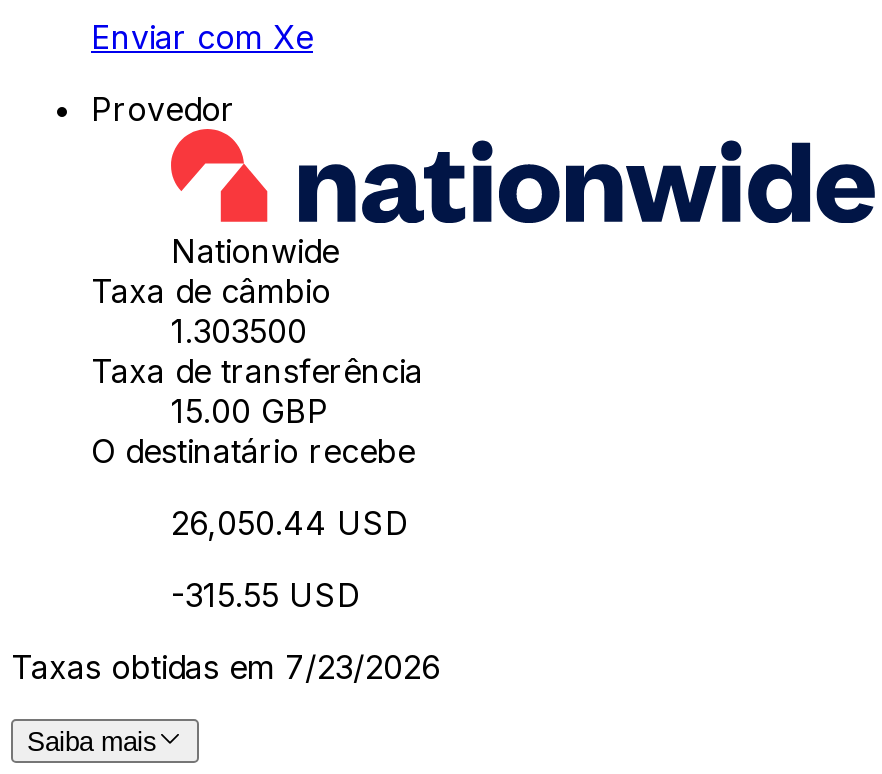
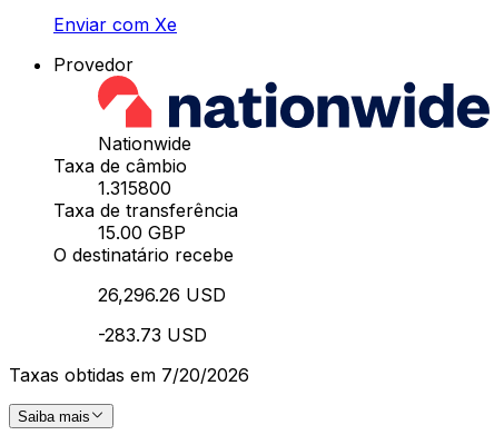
[171,311,307,351] 1.303500 -> [98,177,171,199] 1.315800
[171,503,409,543] 26,050.44 USD -> [98,284,226,306] 26,296.26 USD
[171,575,361,615] -315.55 USD -> [98,324,207,346] -283.73 USD
[11,647,441,687] Taxas obtidas em 7/23/2026 -> [9,364,249,386] Taxas obtidas em 7/20/2026

